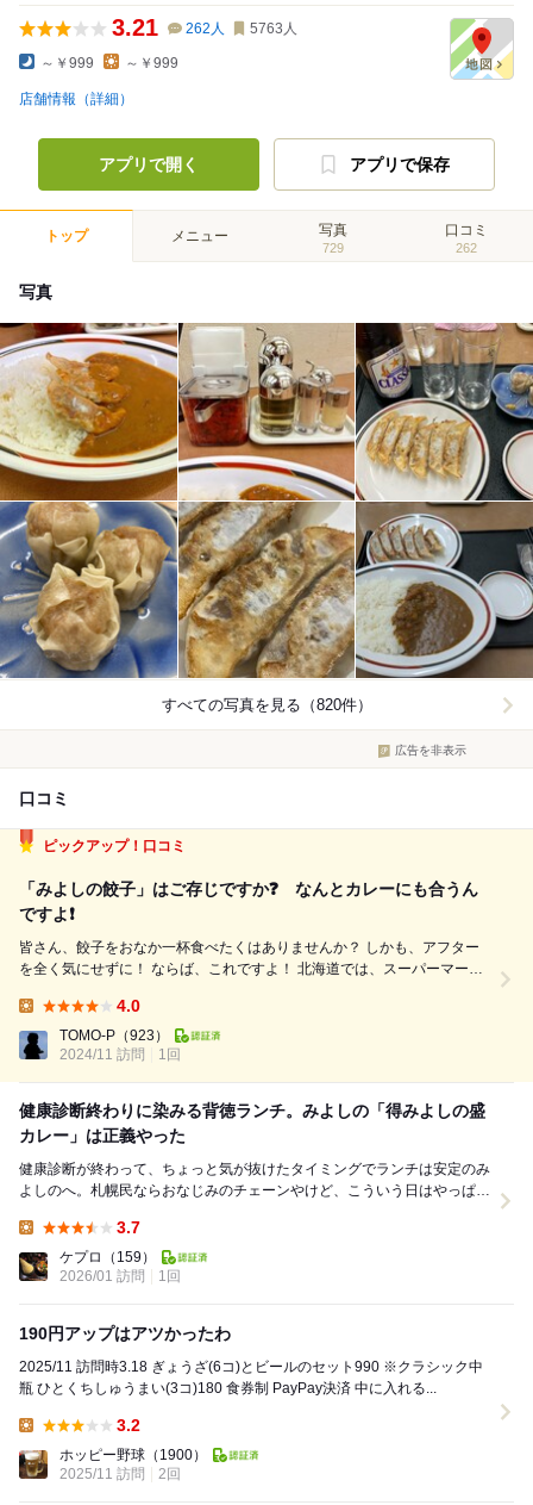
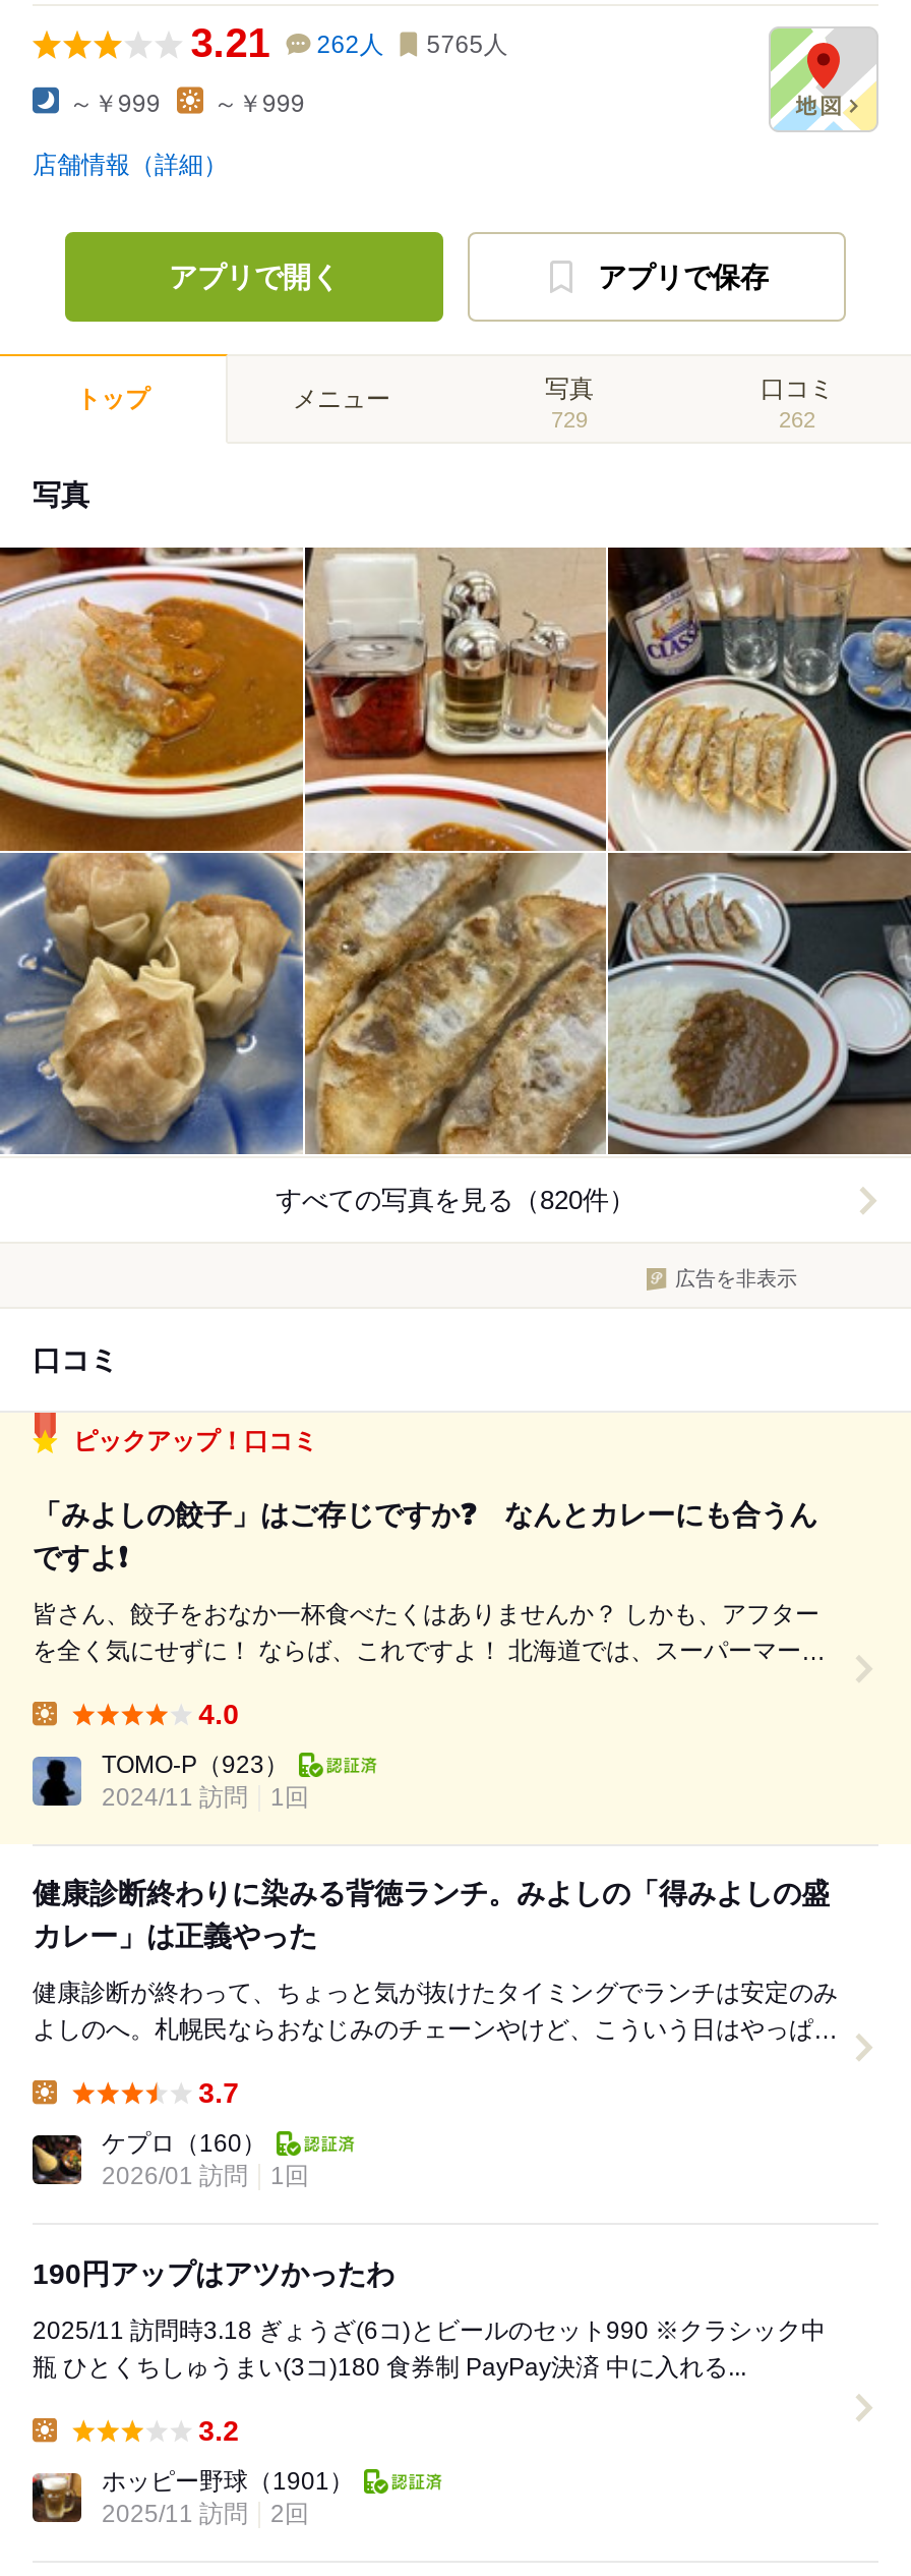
[112,14,297,41] 3.21 262人 5763人 -> [191,20,508,65] 3.21 262人 5765人
[59,1249,156,1266] ケプロ（159） -> [102,2130,266,2158] ケプロ（160）
[59,1447,207,1464] ホッピー野球（1900） -> [102,2468,354,2496] ホッピー野球（1901）

